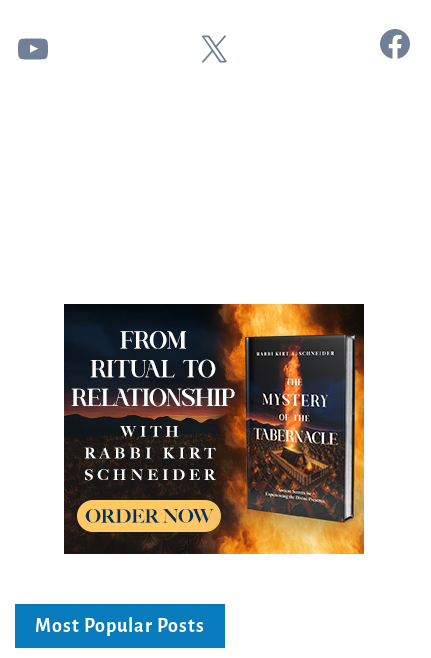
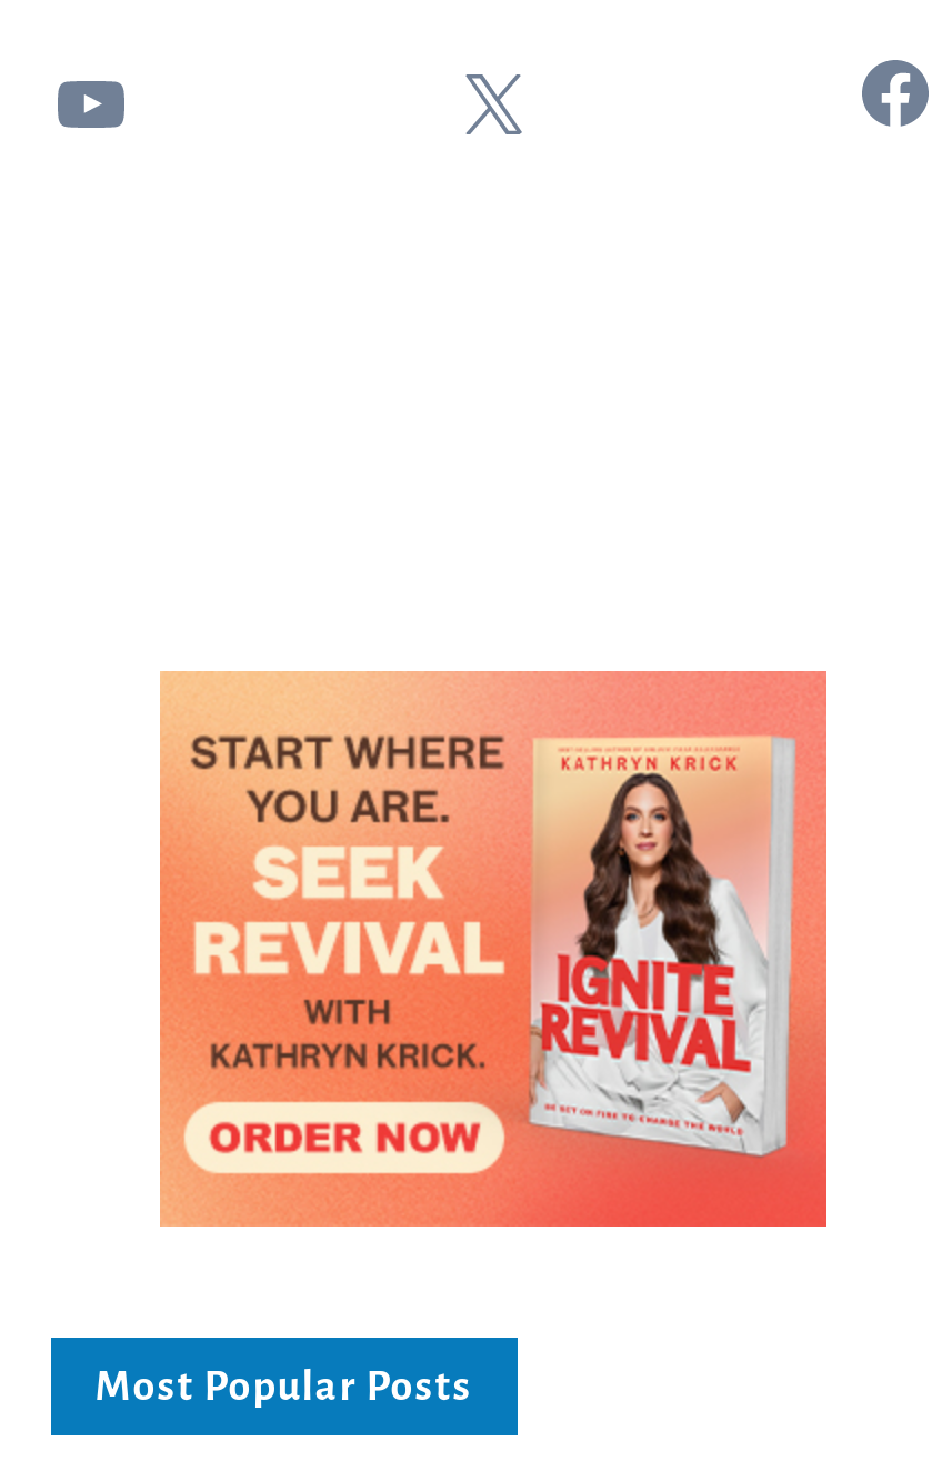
[63,303,365,555] [image] -> [158,671,829,1229] [image]

